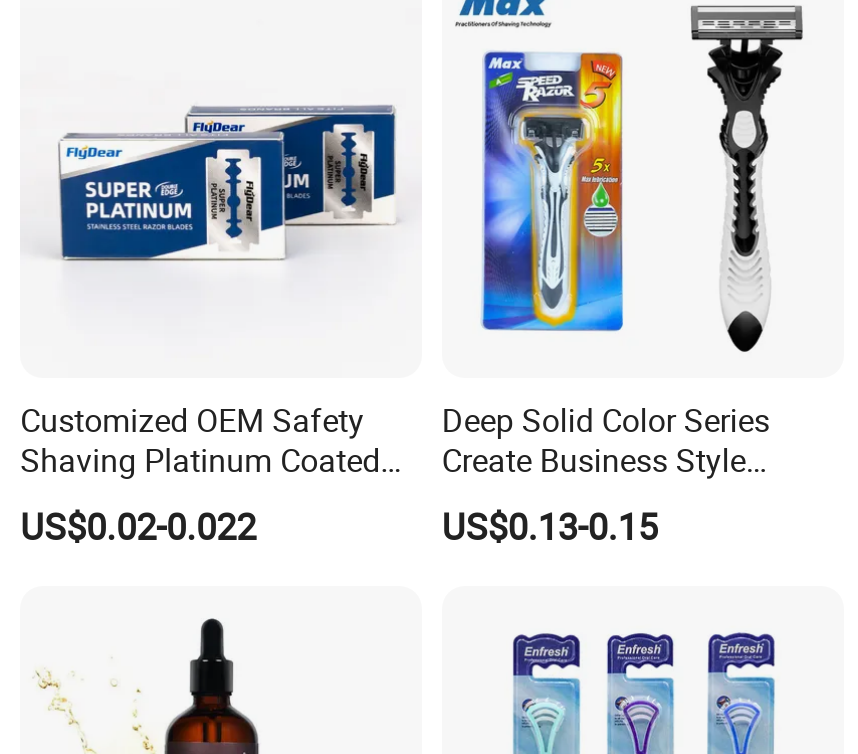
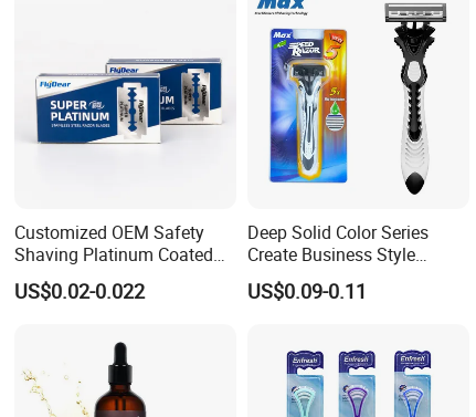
[442,503,658,551] US$0.13-0.15 -> [247,278,367,305] US$0.09-0.11

